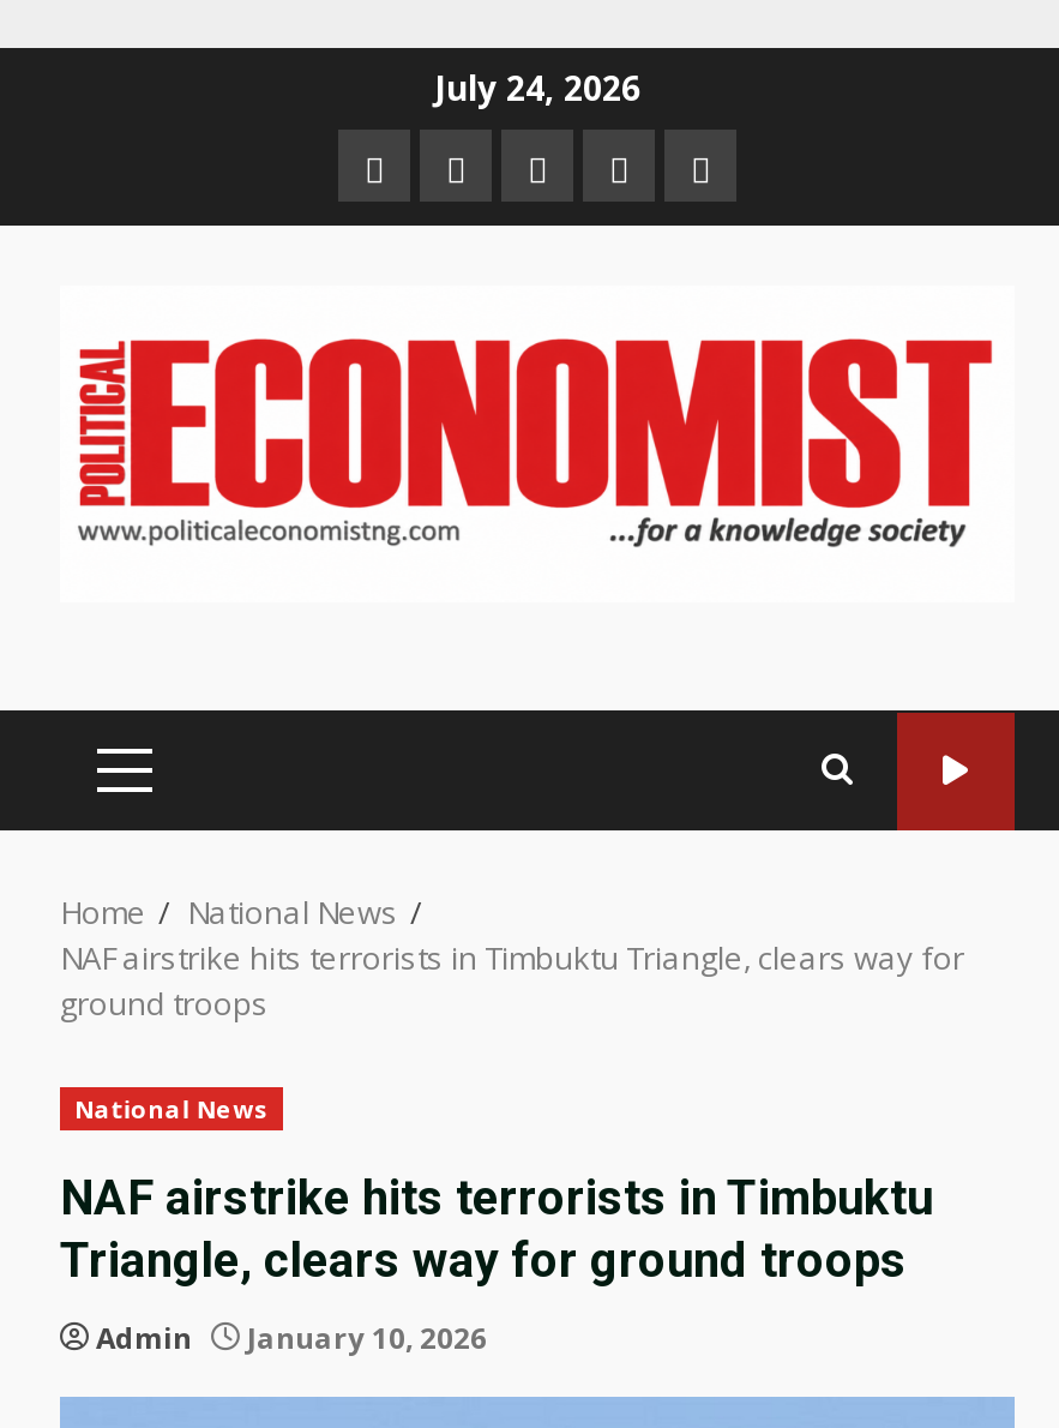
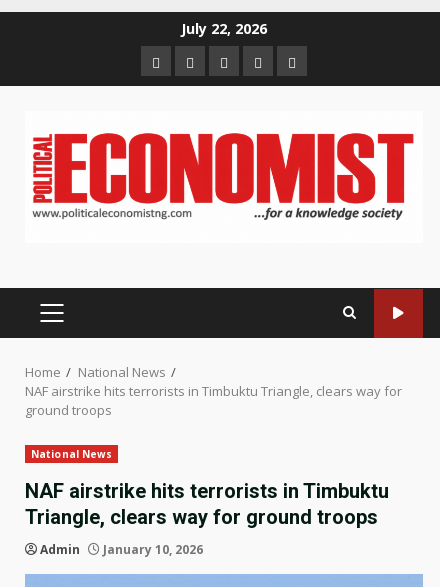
[434,65,640,110] July 24, 2026 -> [181,19,267,38] July 22, 2026

